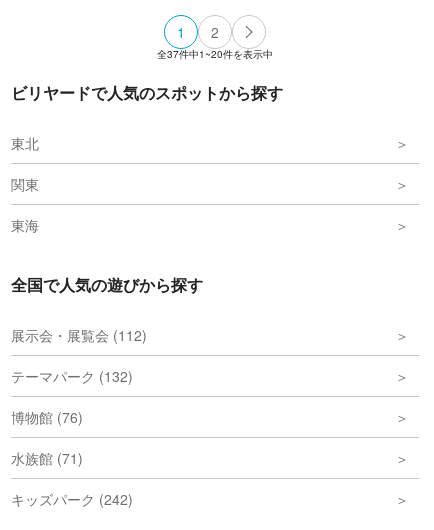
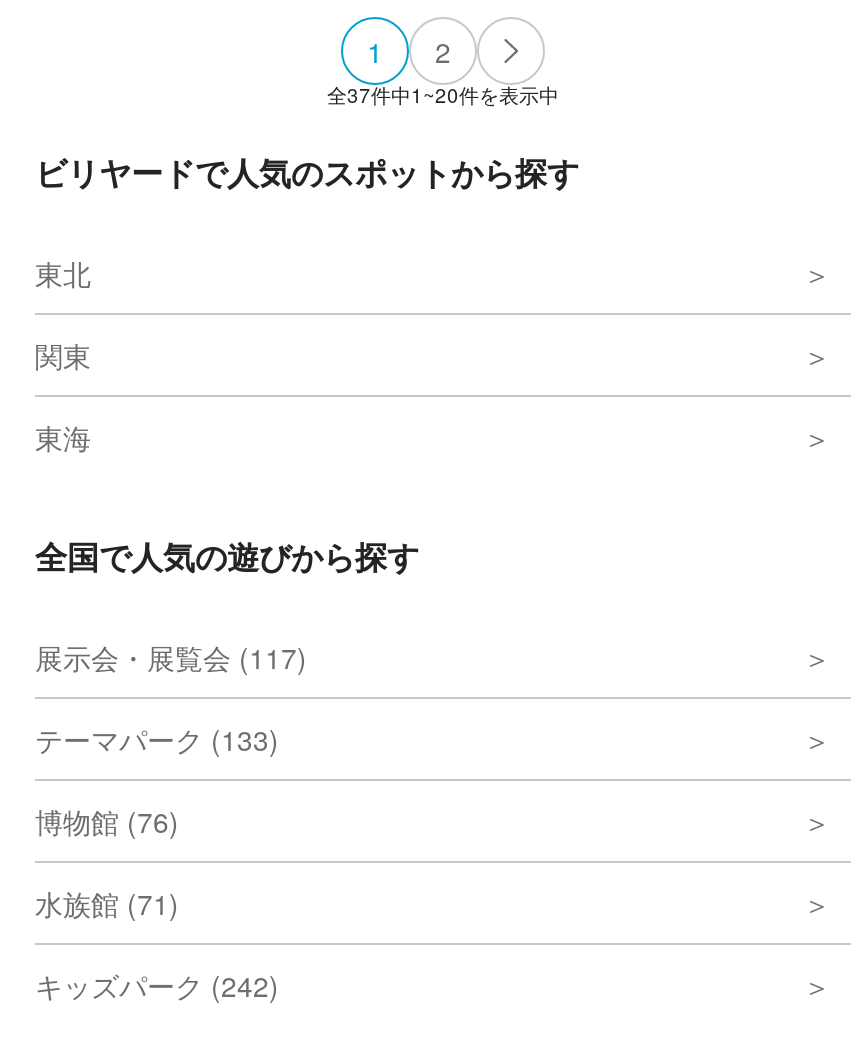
[11,325,147,345] 展示会・展覧会 (112) -> [35,637,307,677] 展示会・展覧会 (117)
[11,366,133,386] テーマパーク (132) -> [35,719,279,759] テーマパーク (133)

